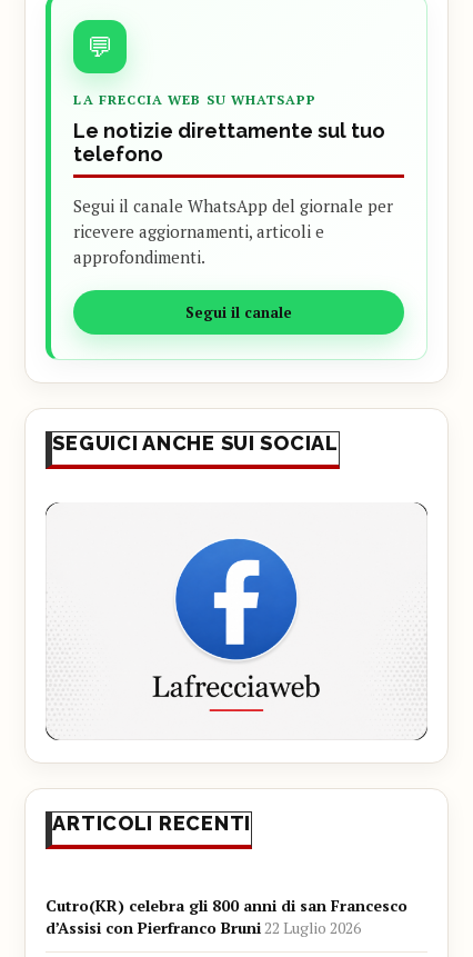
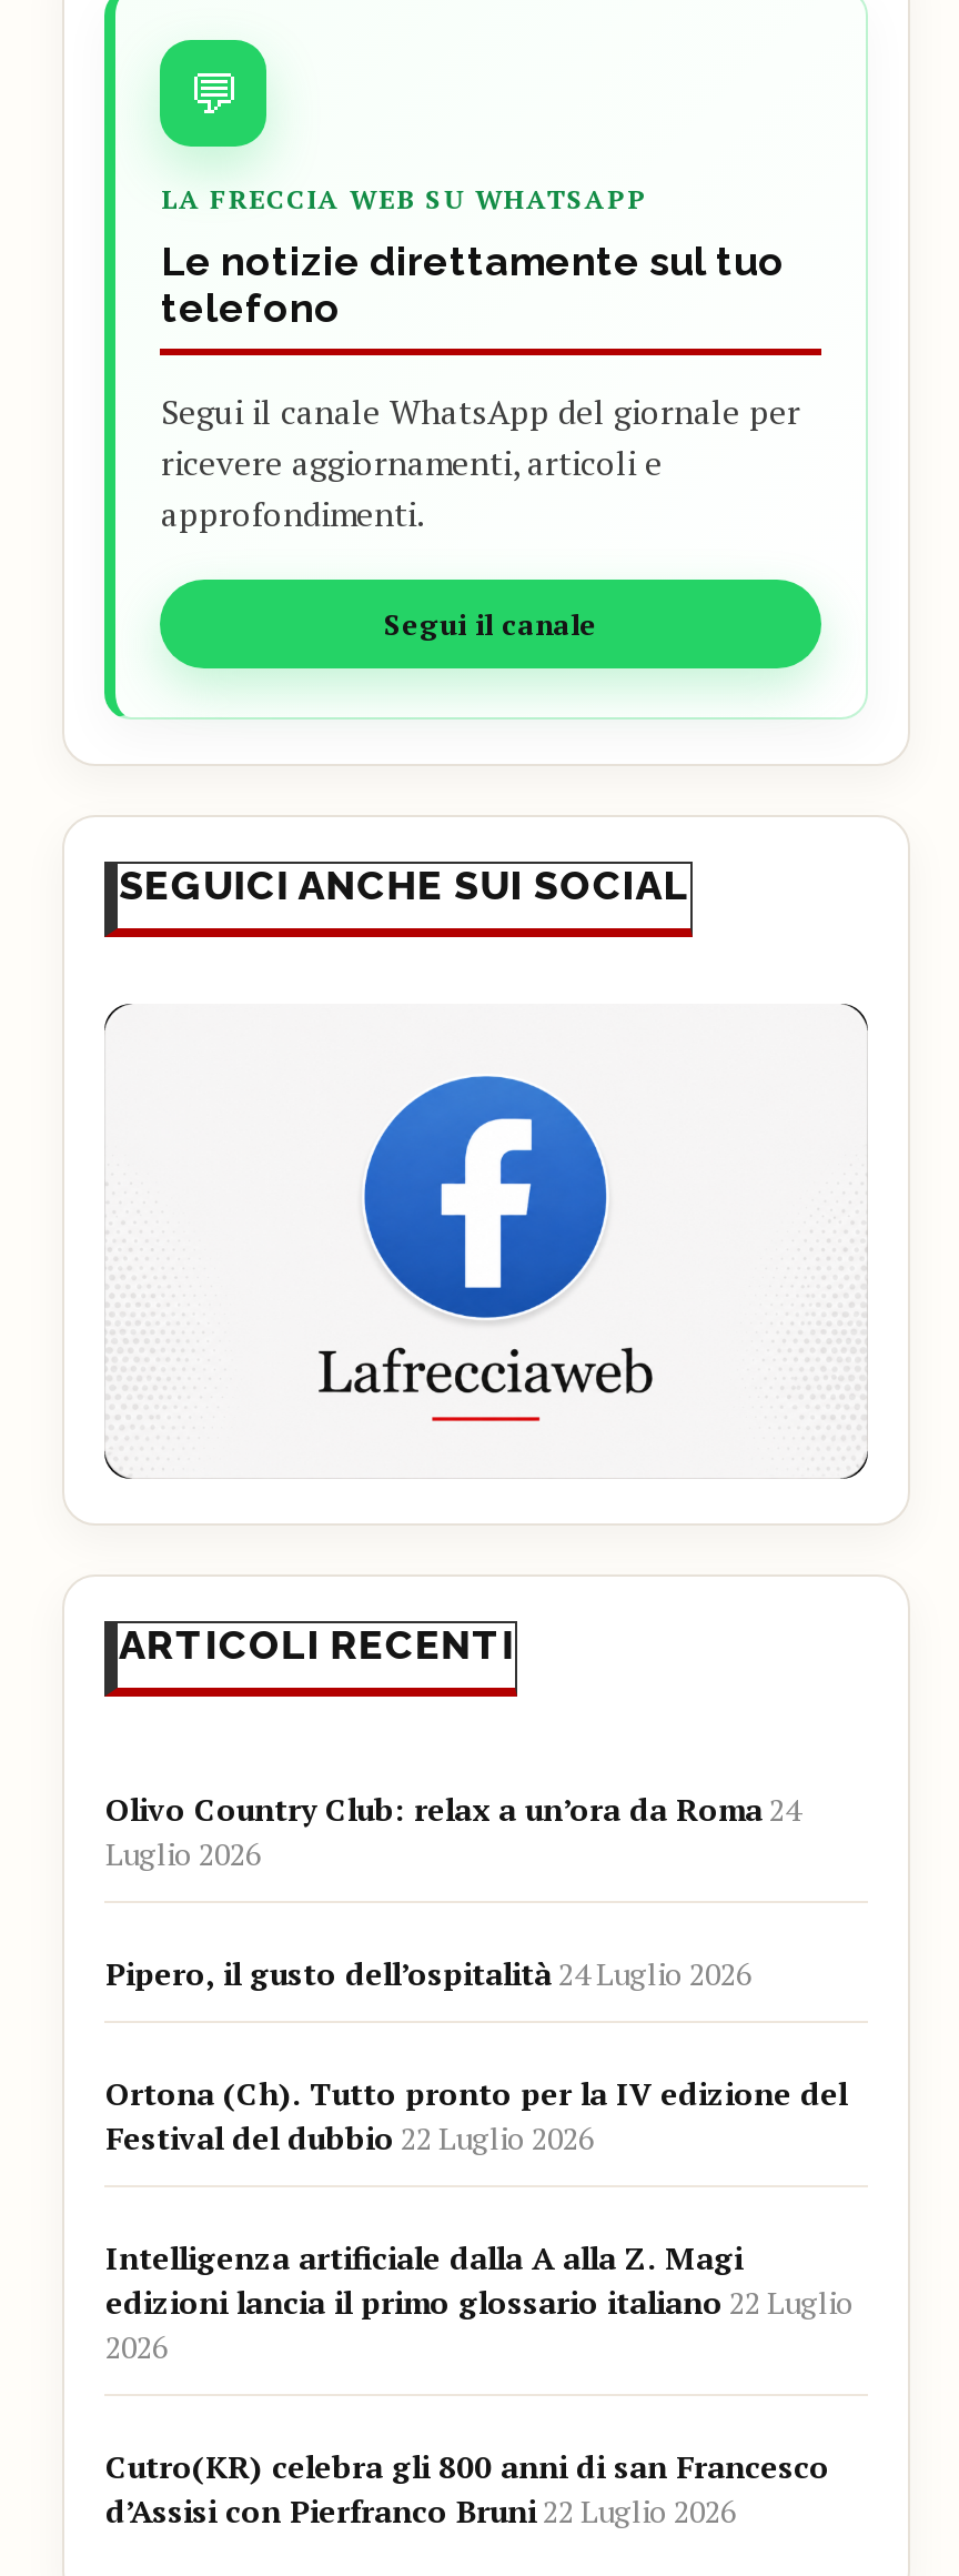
none -> [105,1788,853,2367] Olivo Country Club: relax a un’ora da Roma 24 | Luglio 2026 | Pipero, il gusto dell’ospitalità 24 Luglio 2026 | Ortona (Ch). Tutto pronto per la IV edizione del | Festival del dubbio 22 Luglio 2026 | Intelligenza artificiale dalla A alla Z. Magi | edizioni lancia il primo glossario italiano 22 Luglio | 2026

